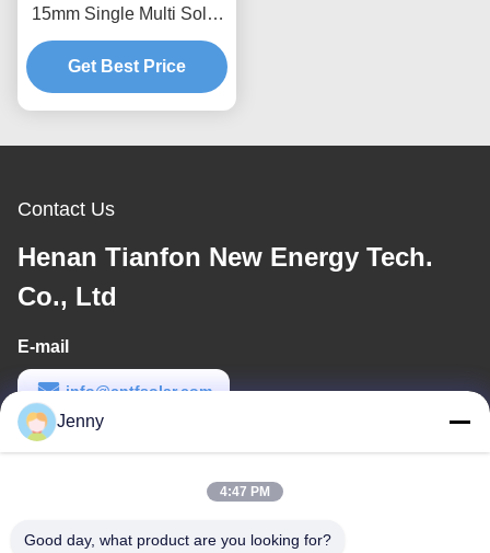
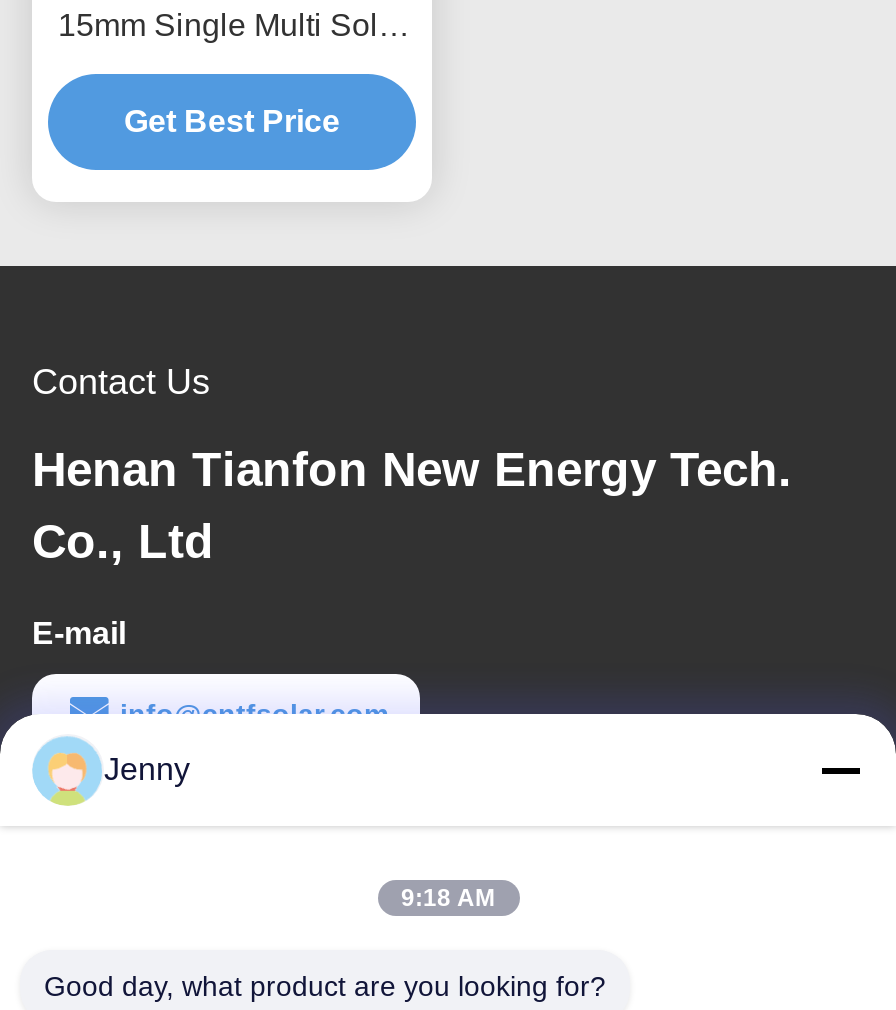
[220,484,270,499] 4:47 PM -> [401,884,495,912] 9:18 AM

